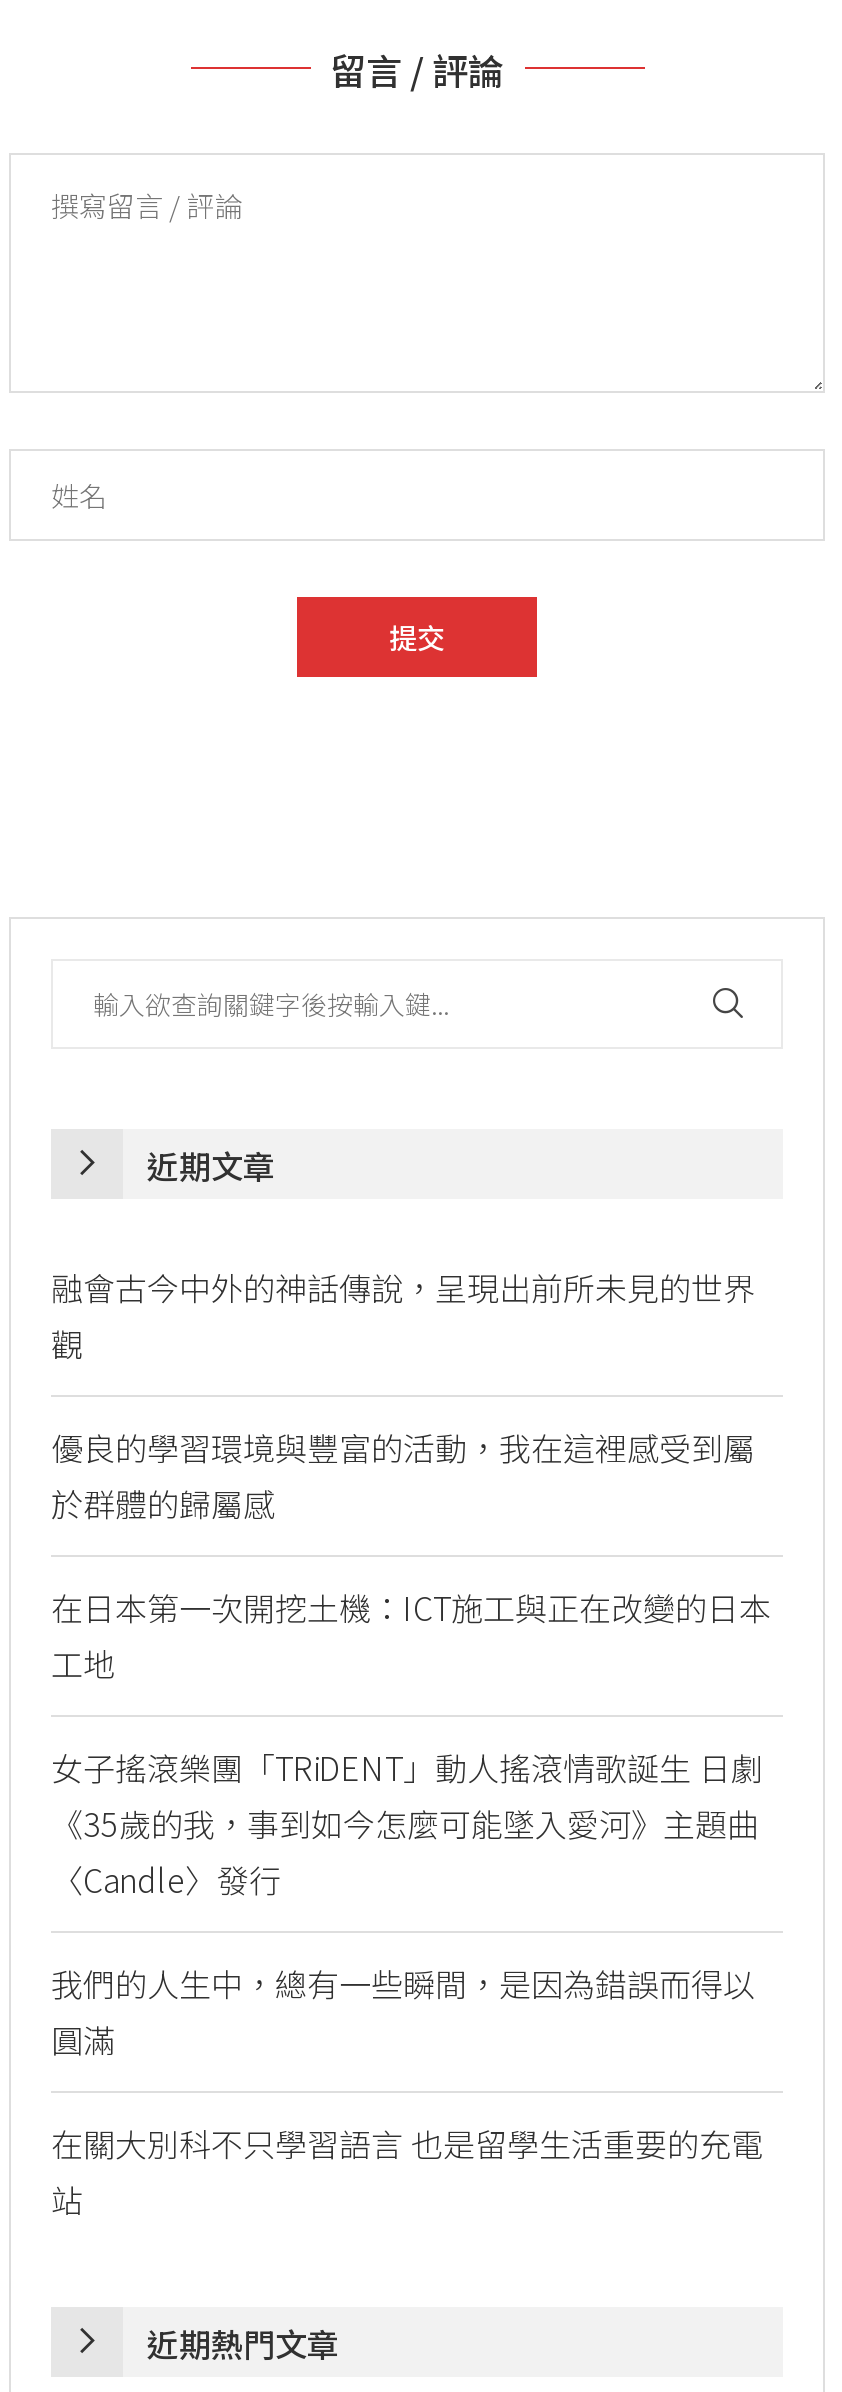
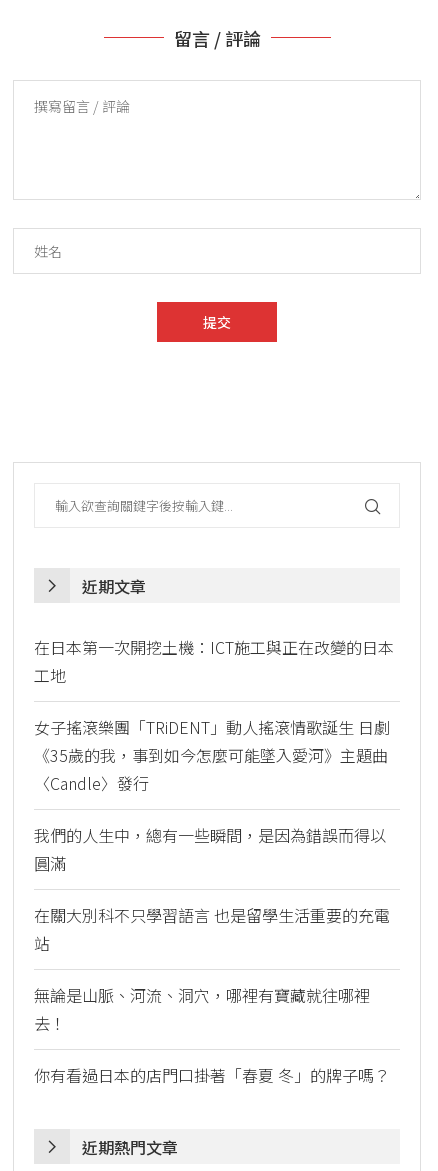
[51,1262,755,1526] 融會古今中外的神話傳說，呈現出前所未見的世界 | 觀 | 優良的學習環境與豐富的活動，我在這裡感受到屬 | 於群體的歸屬感 -> none
moved [51,1582,771,2222] -> [34,635,394,955]: 在日本第一次開挖土機：ICT施工與正在改變的日本 | 工地 | 女子搖滾樂團「TRiDENT」動人搖滾情歌誕生 日劇 | ... | 在關大別科不只學習語言 也是留學生活重要的充電 | 站
none -> [34,983,390,1087] 無論是山脈、河流、洞穴，哪裡有寶藏就往哪裡 | 去！ | 你有看過日本的店門口掛著「春夏 冬」的牌子嗎？

